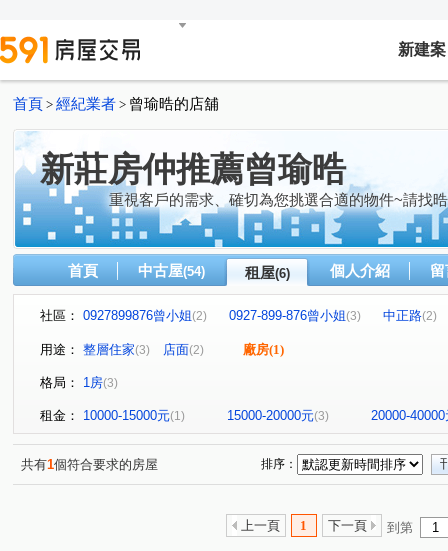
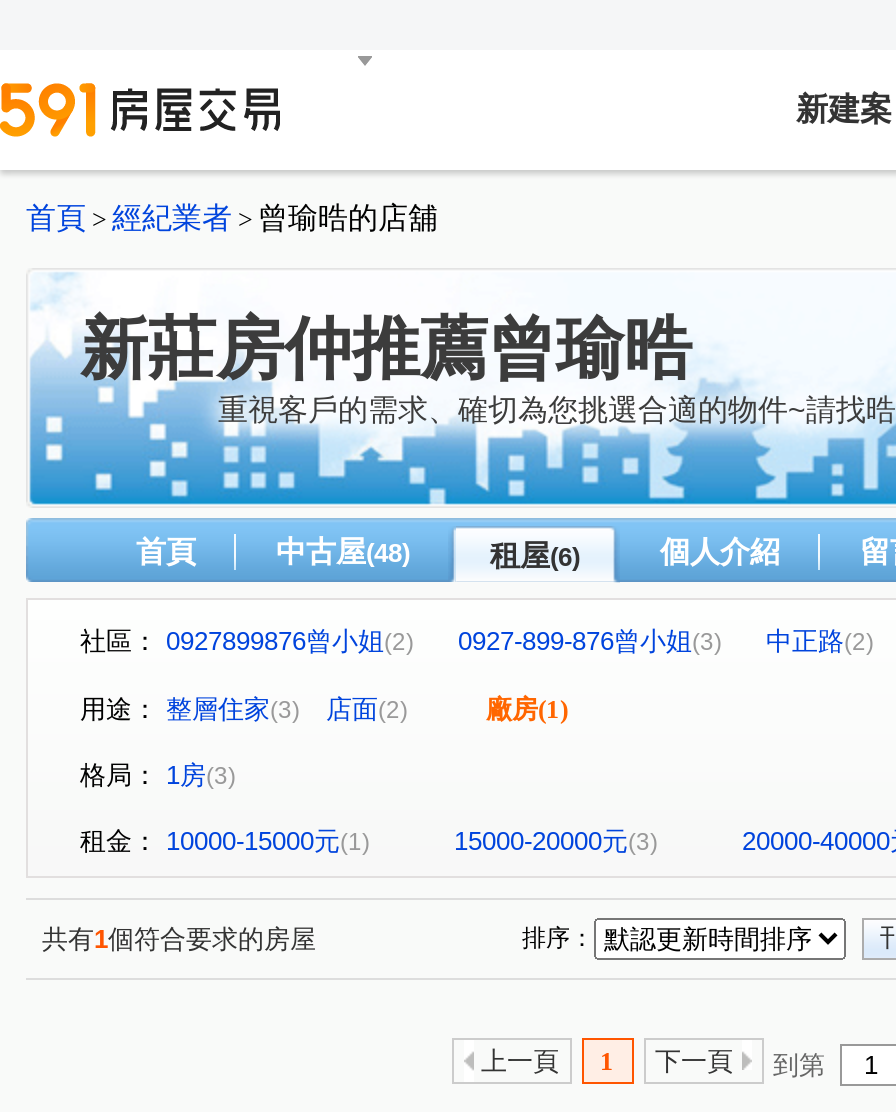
[138,262,205,279] 中古屋(54) -> [276,534,410,568] 中古屋(48)

